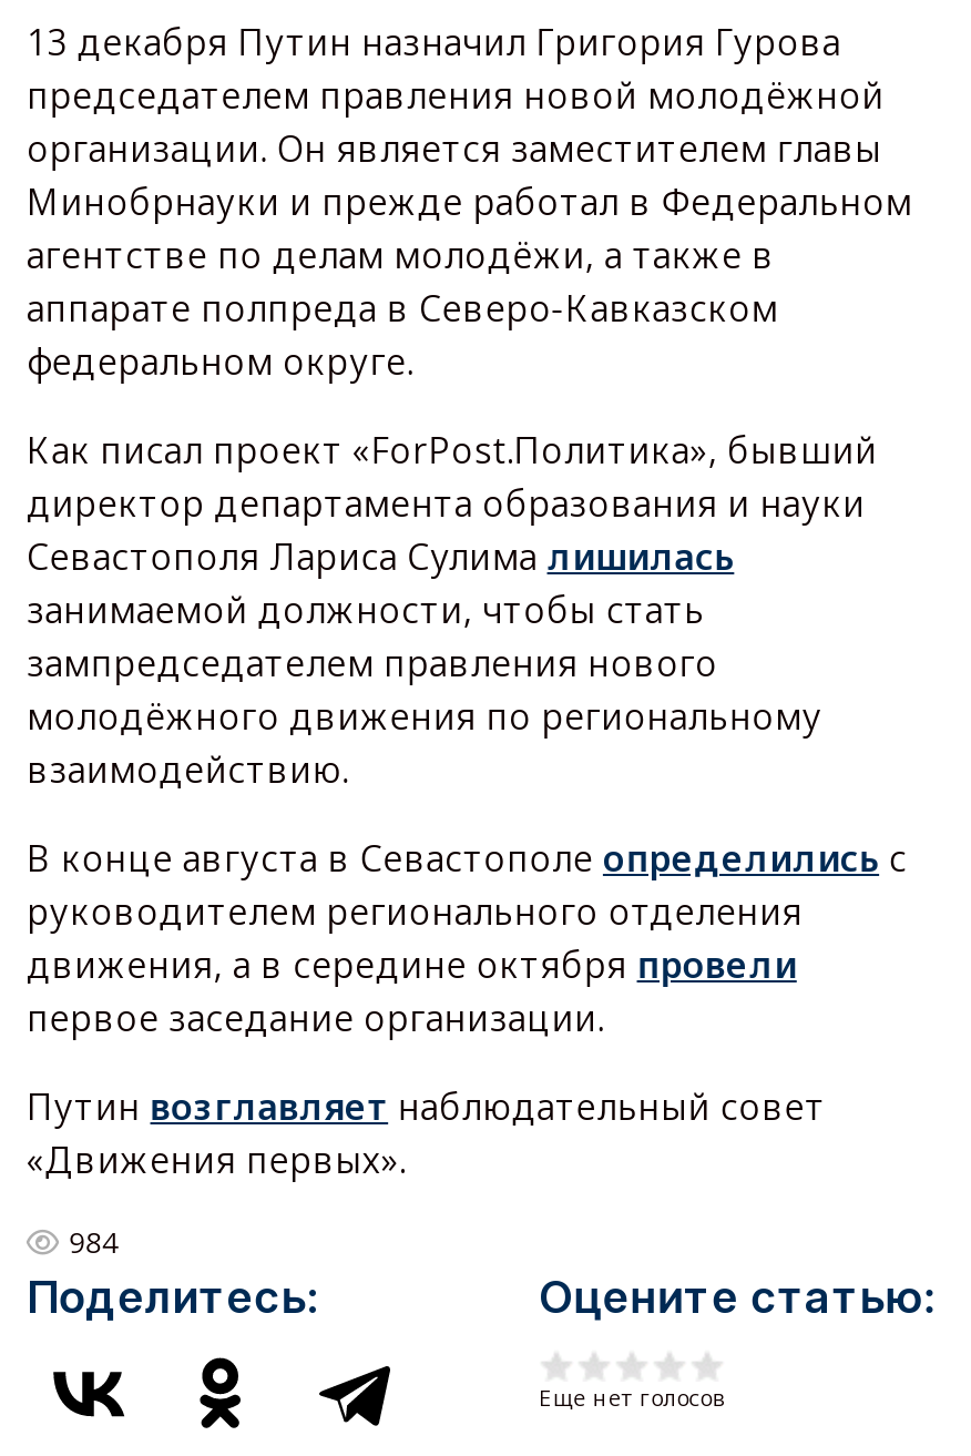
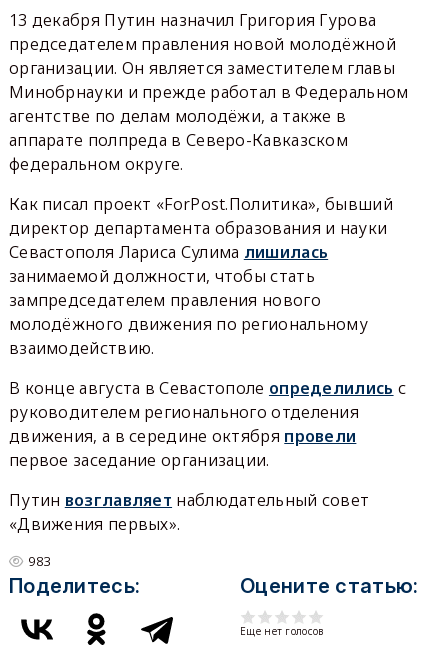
[69,1222,118,1262] 984 -> [28,552,50,570] 983

